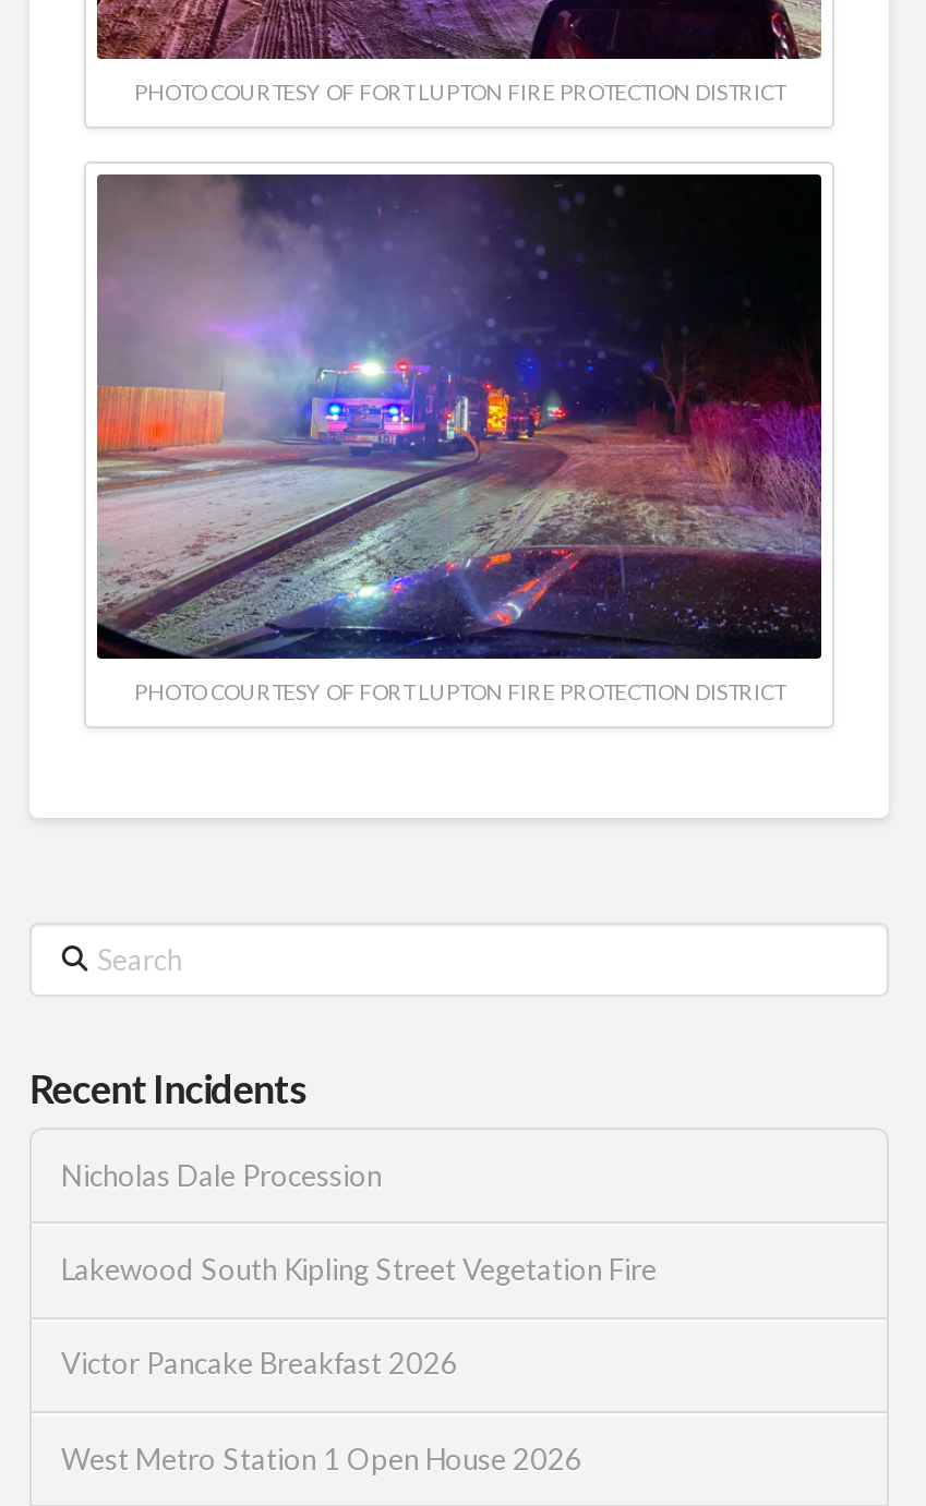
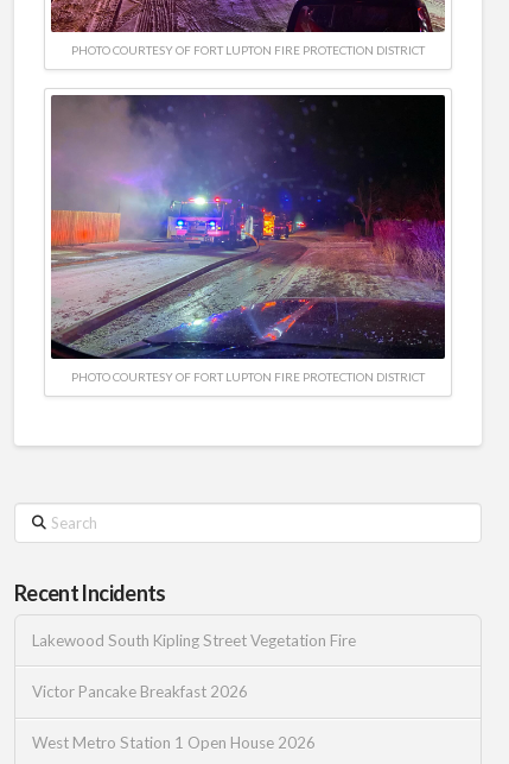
[61,1157,382,1192] Nicholas Dale Procession -> none

